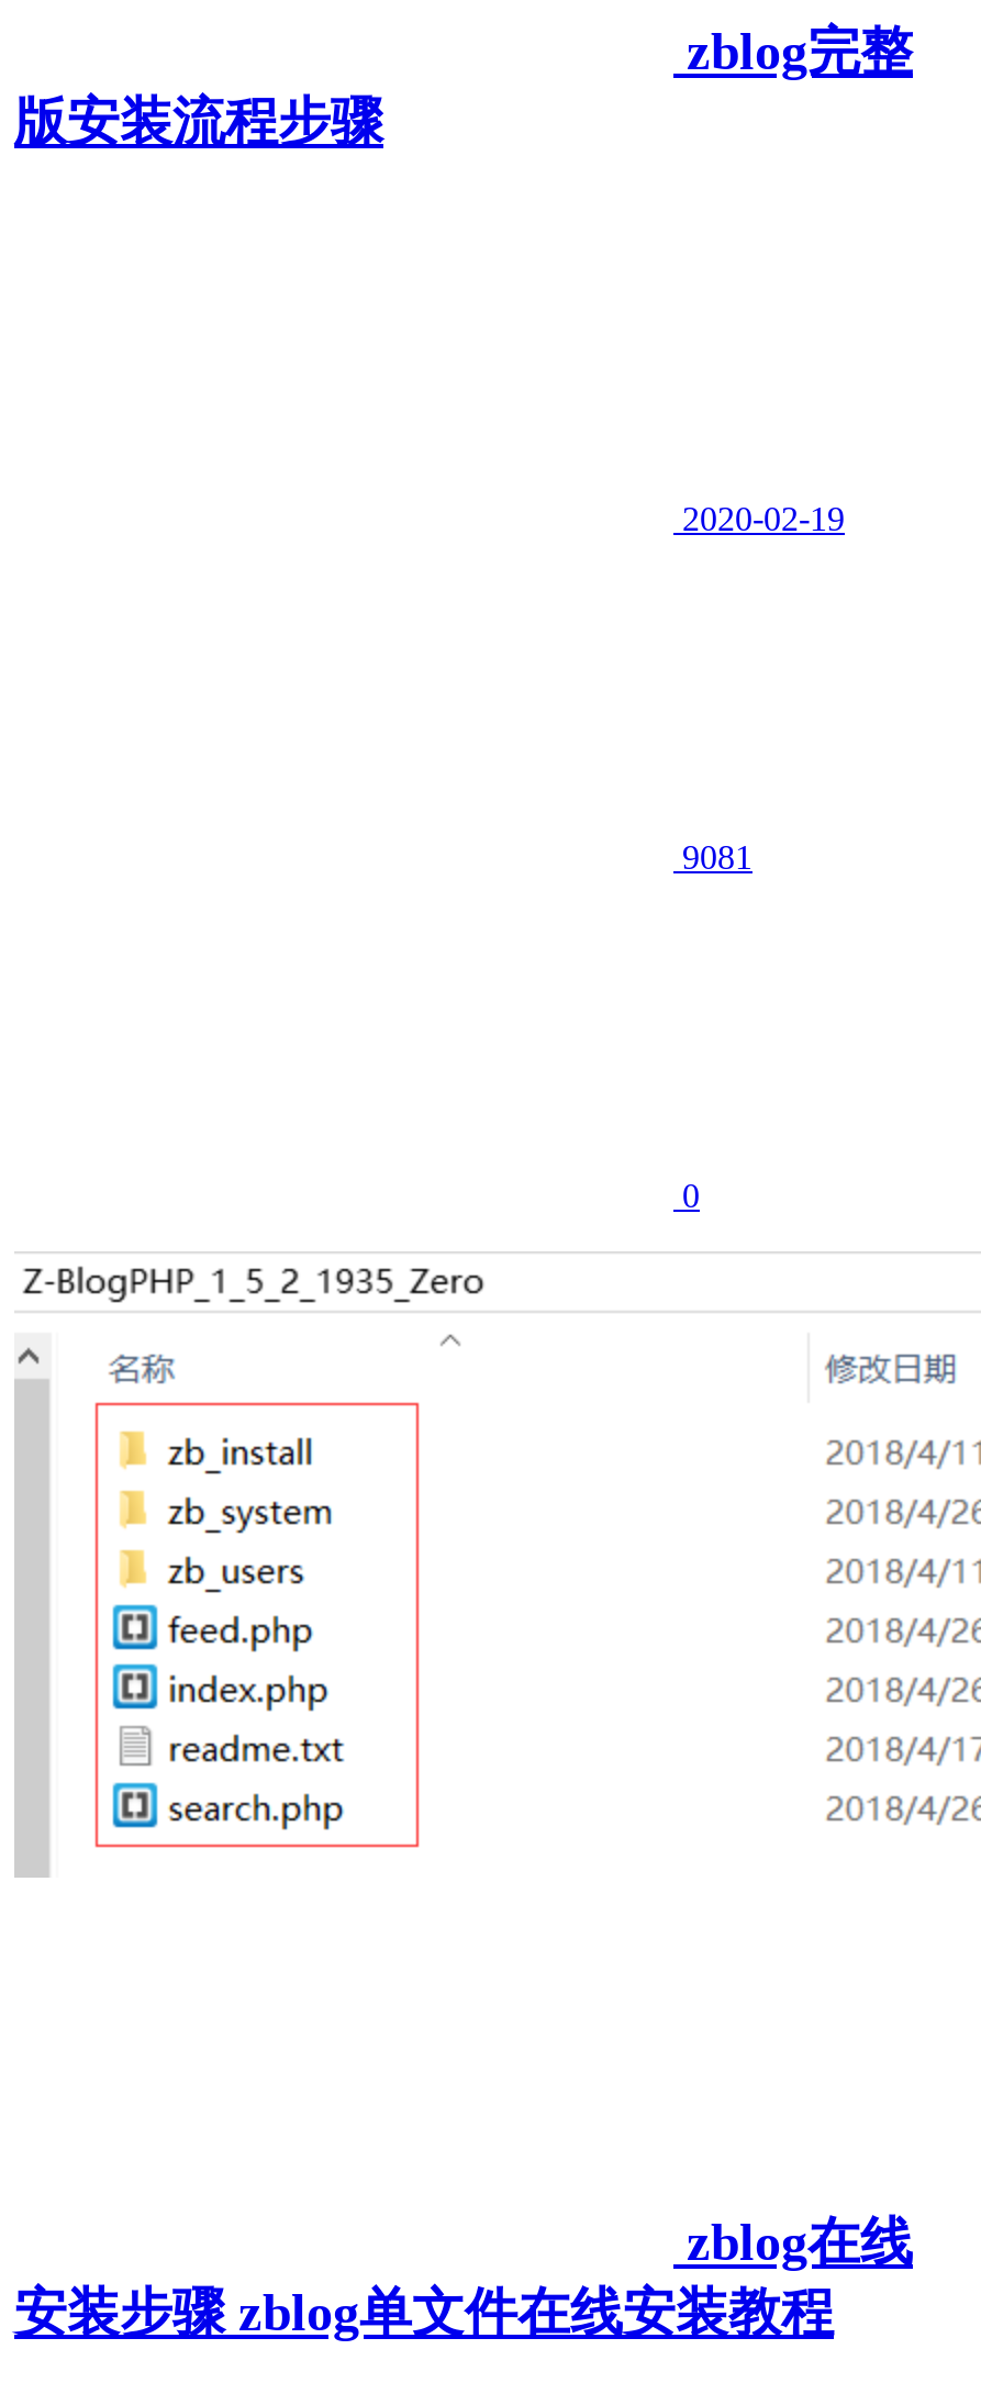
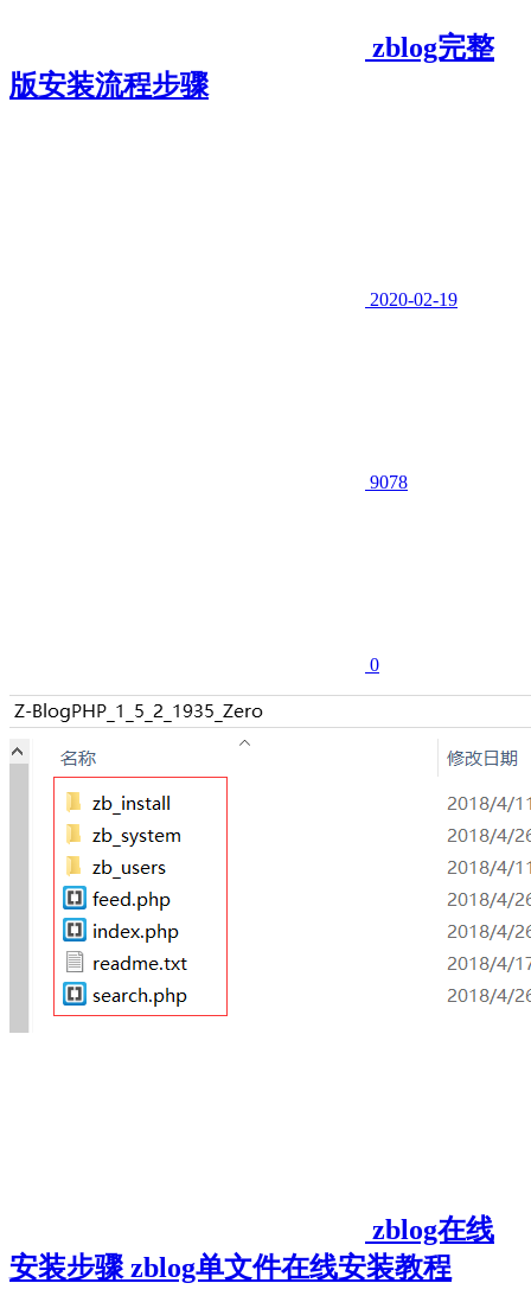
[673,838,753,875] 9081 -> [365,472,408,492] 9078

